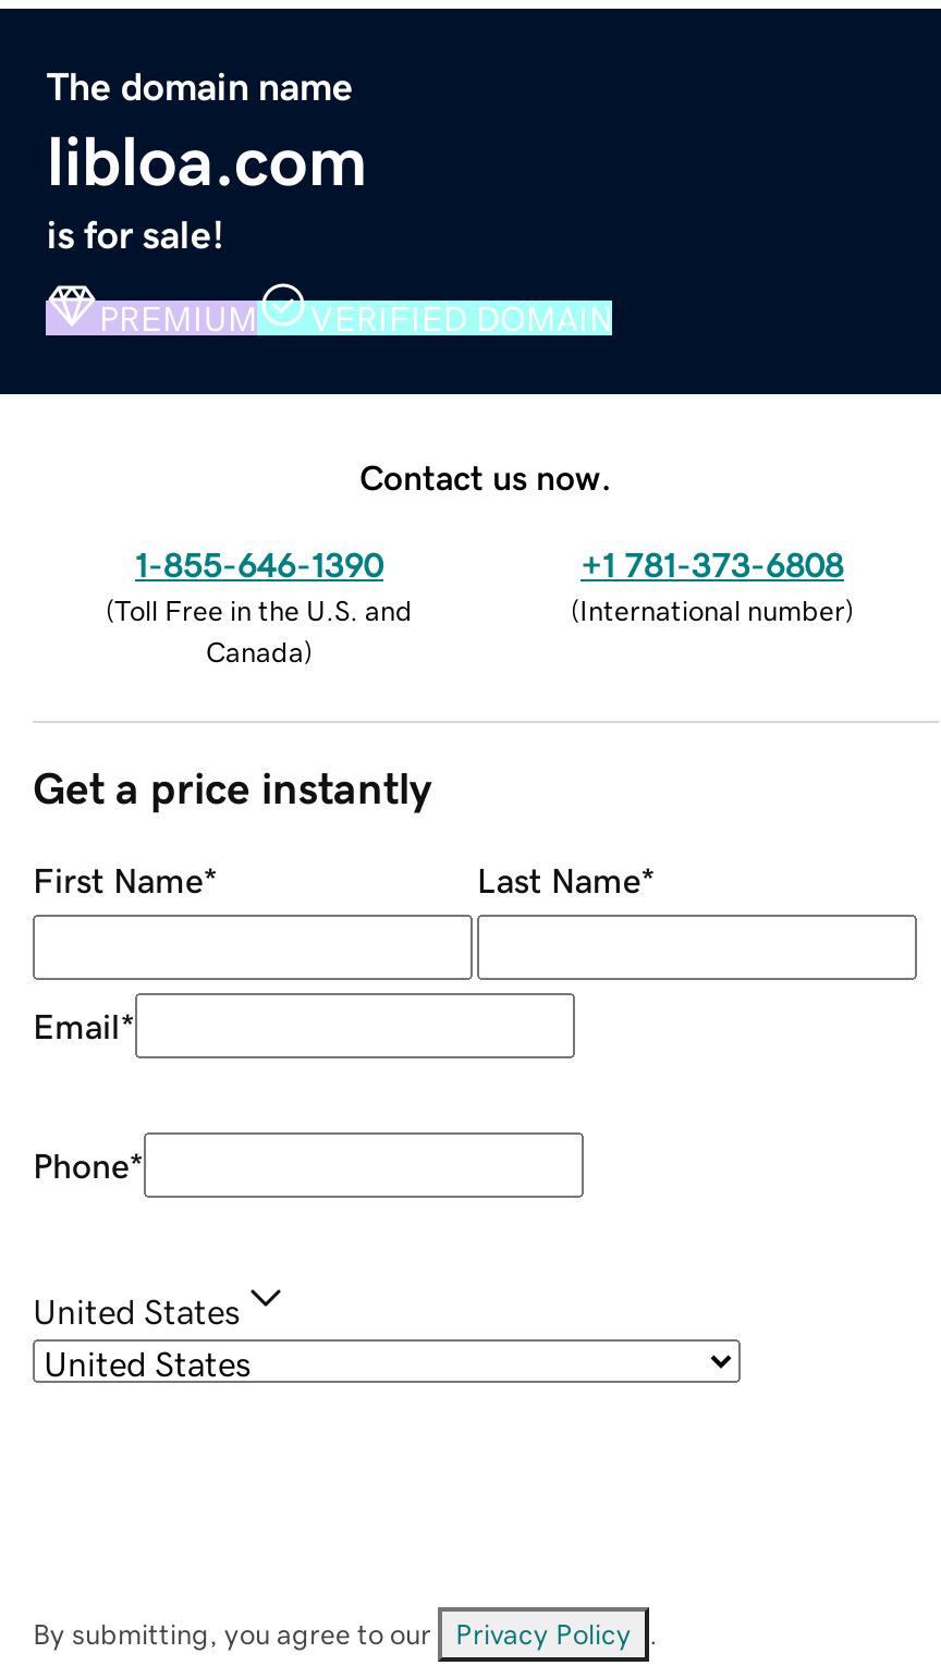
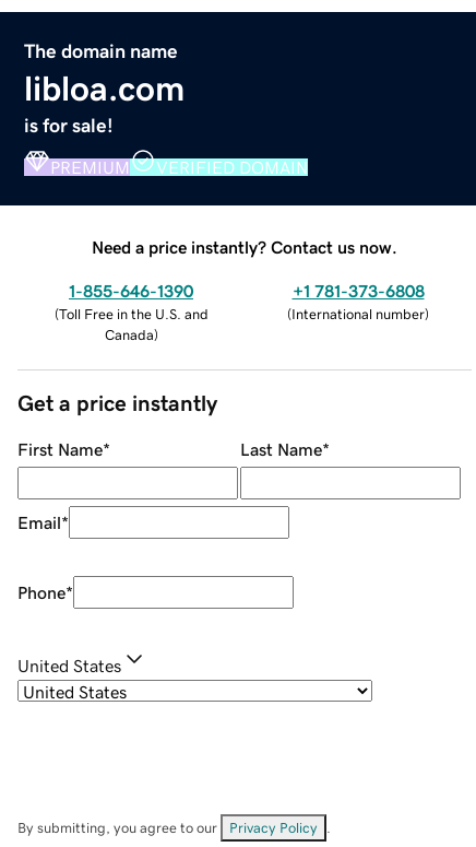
[359,459,612,493] Contact us now. -> [92,238,397,255] Need a price instantly? Contact us now.

